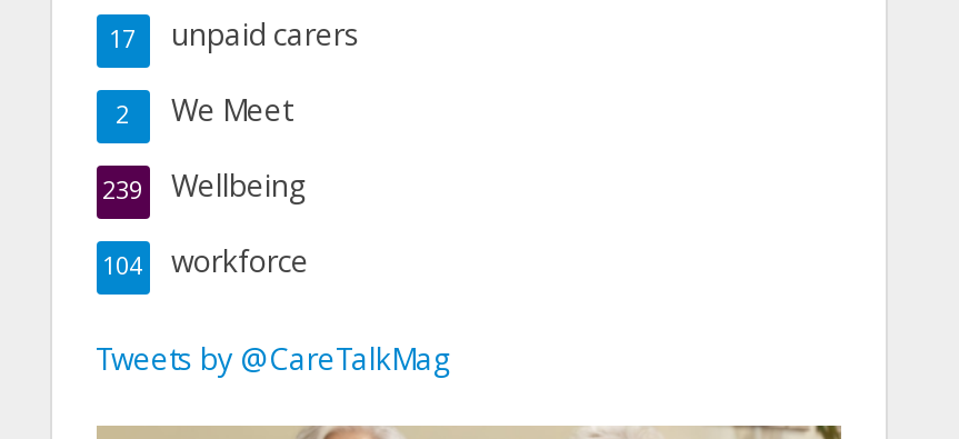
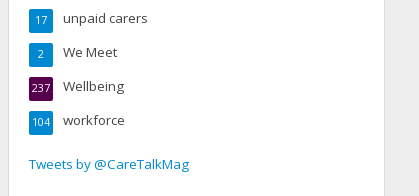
[102,165,307,205] 239 Wellbeing -> [31,77,123,95] 237 Wellbeing

